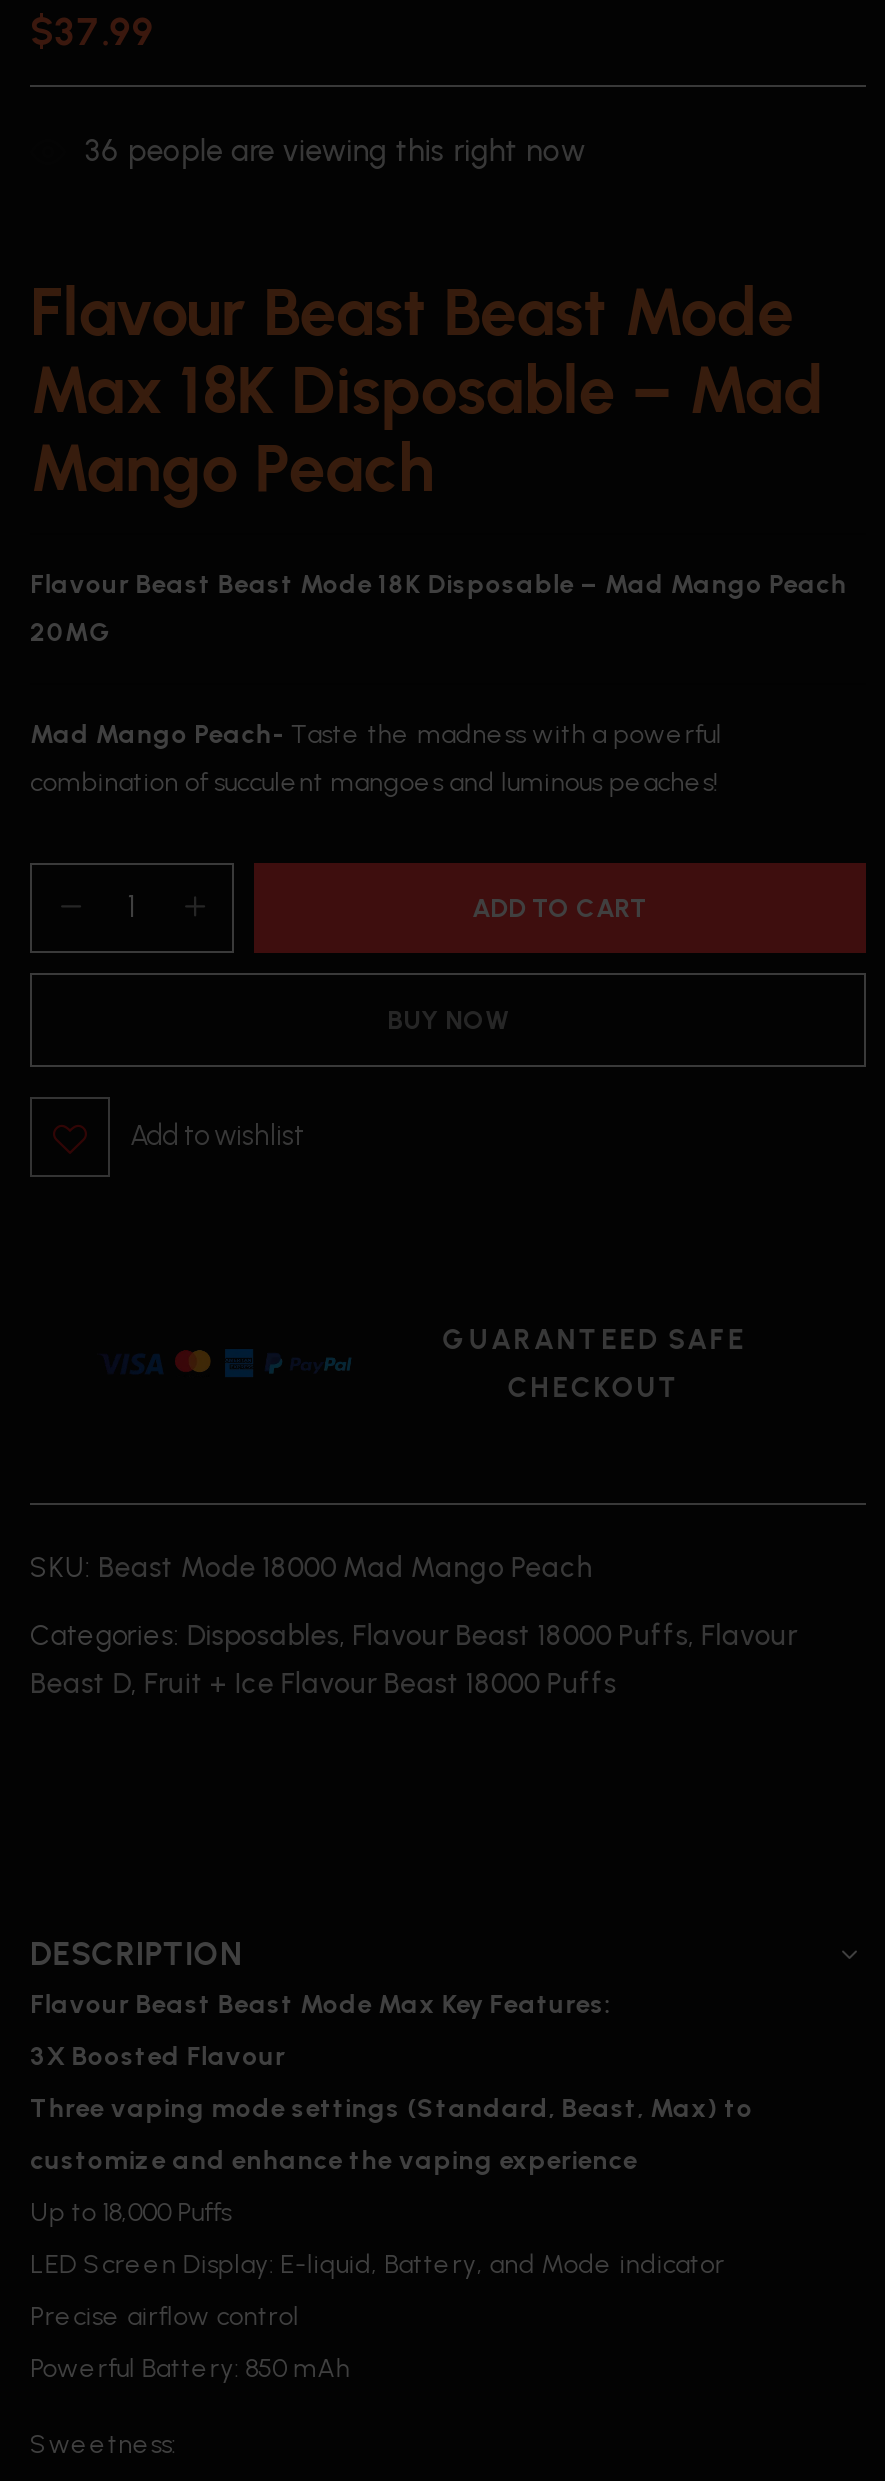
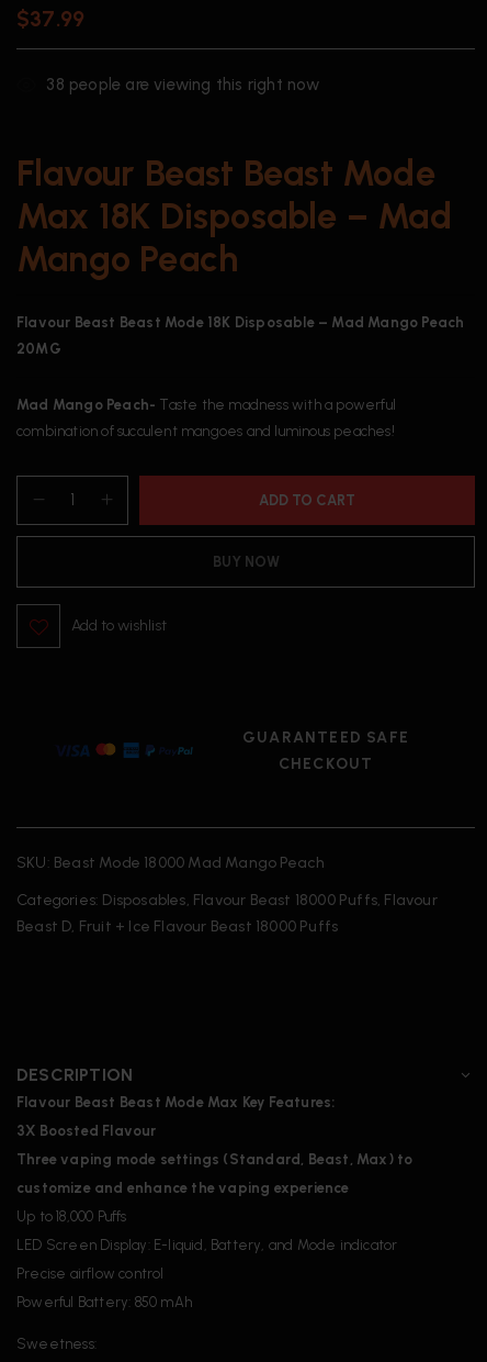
[85,133,585,169] 36 people are viewing this right now -> [47,75,320,95] 38 people are viewing this right now

